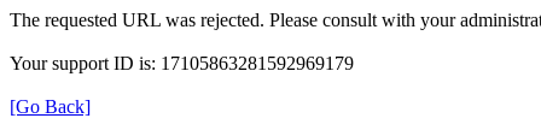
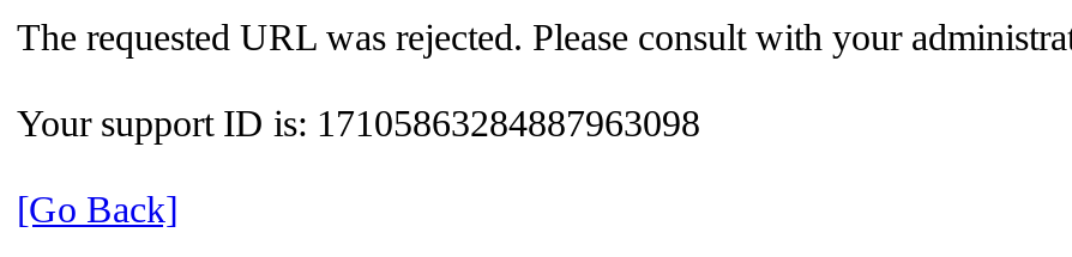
[10,53,354,73] Your support ID is: 17105863281592969179 -> [17,103,700,143] Your support ID is: 17105863284887963098

